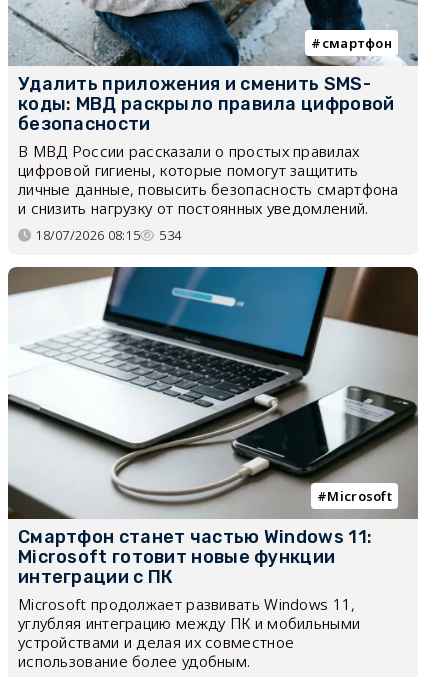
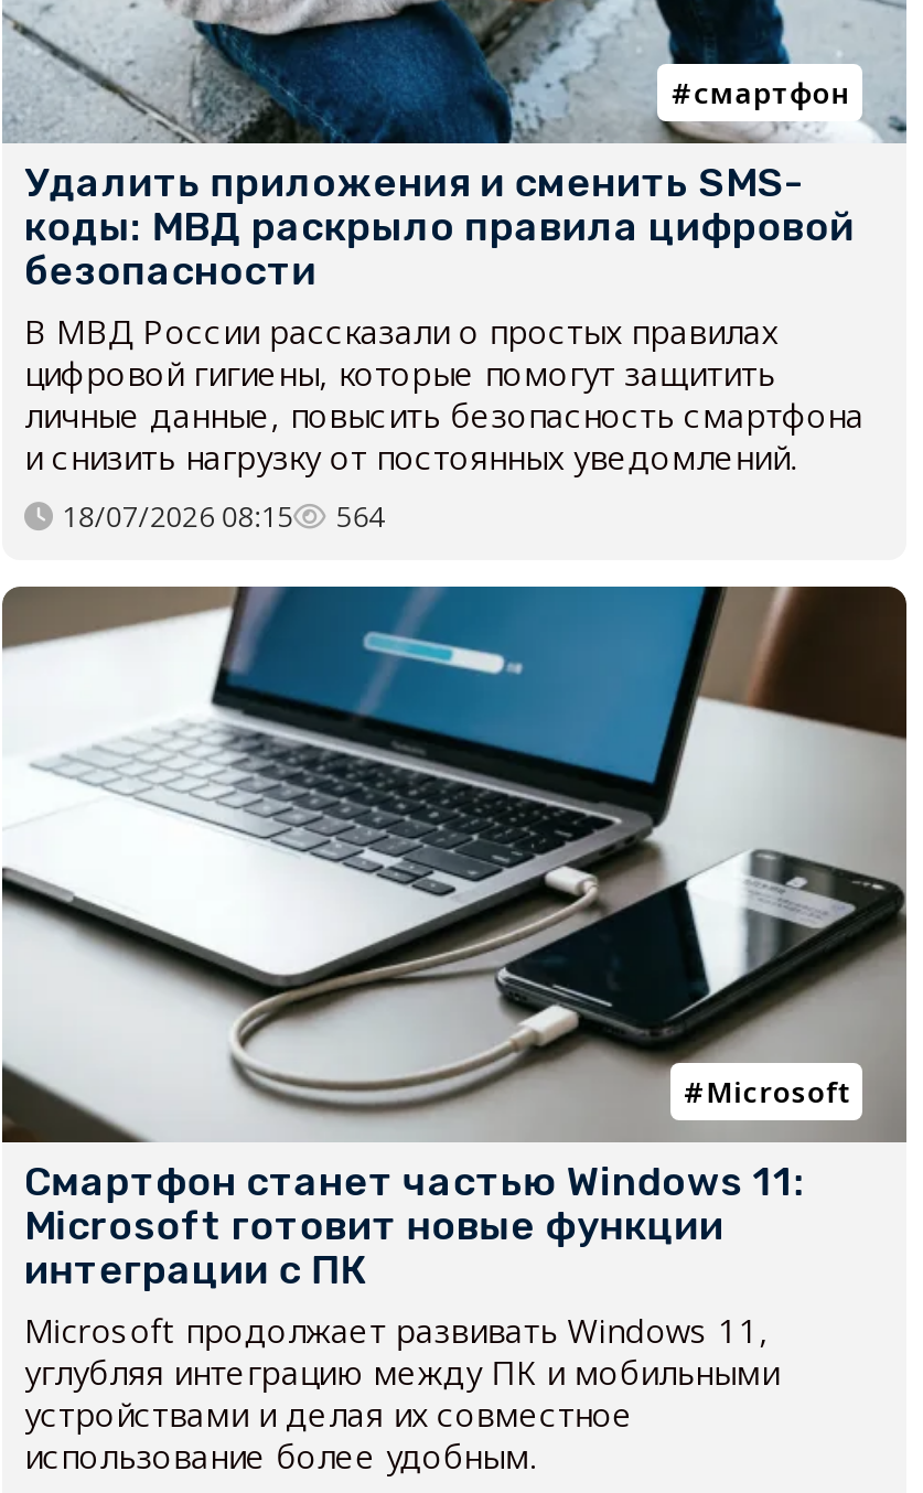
[35,225,181,243] 18/07/2026 08:15 534 -> [62,497,384,537] 18/07/2026 08:15 564

